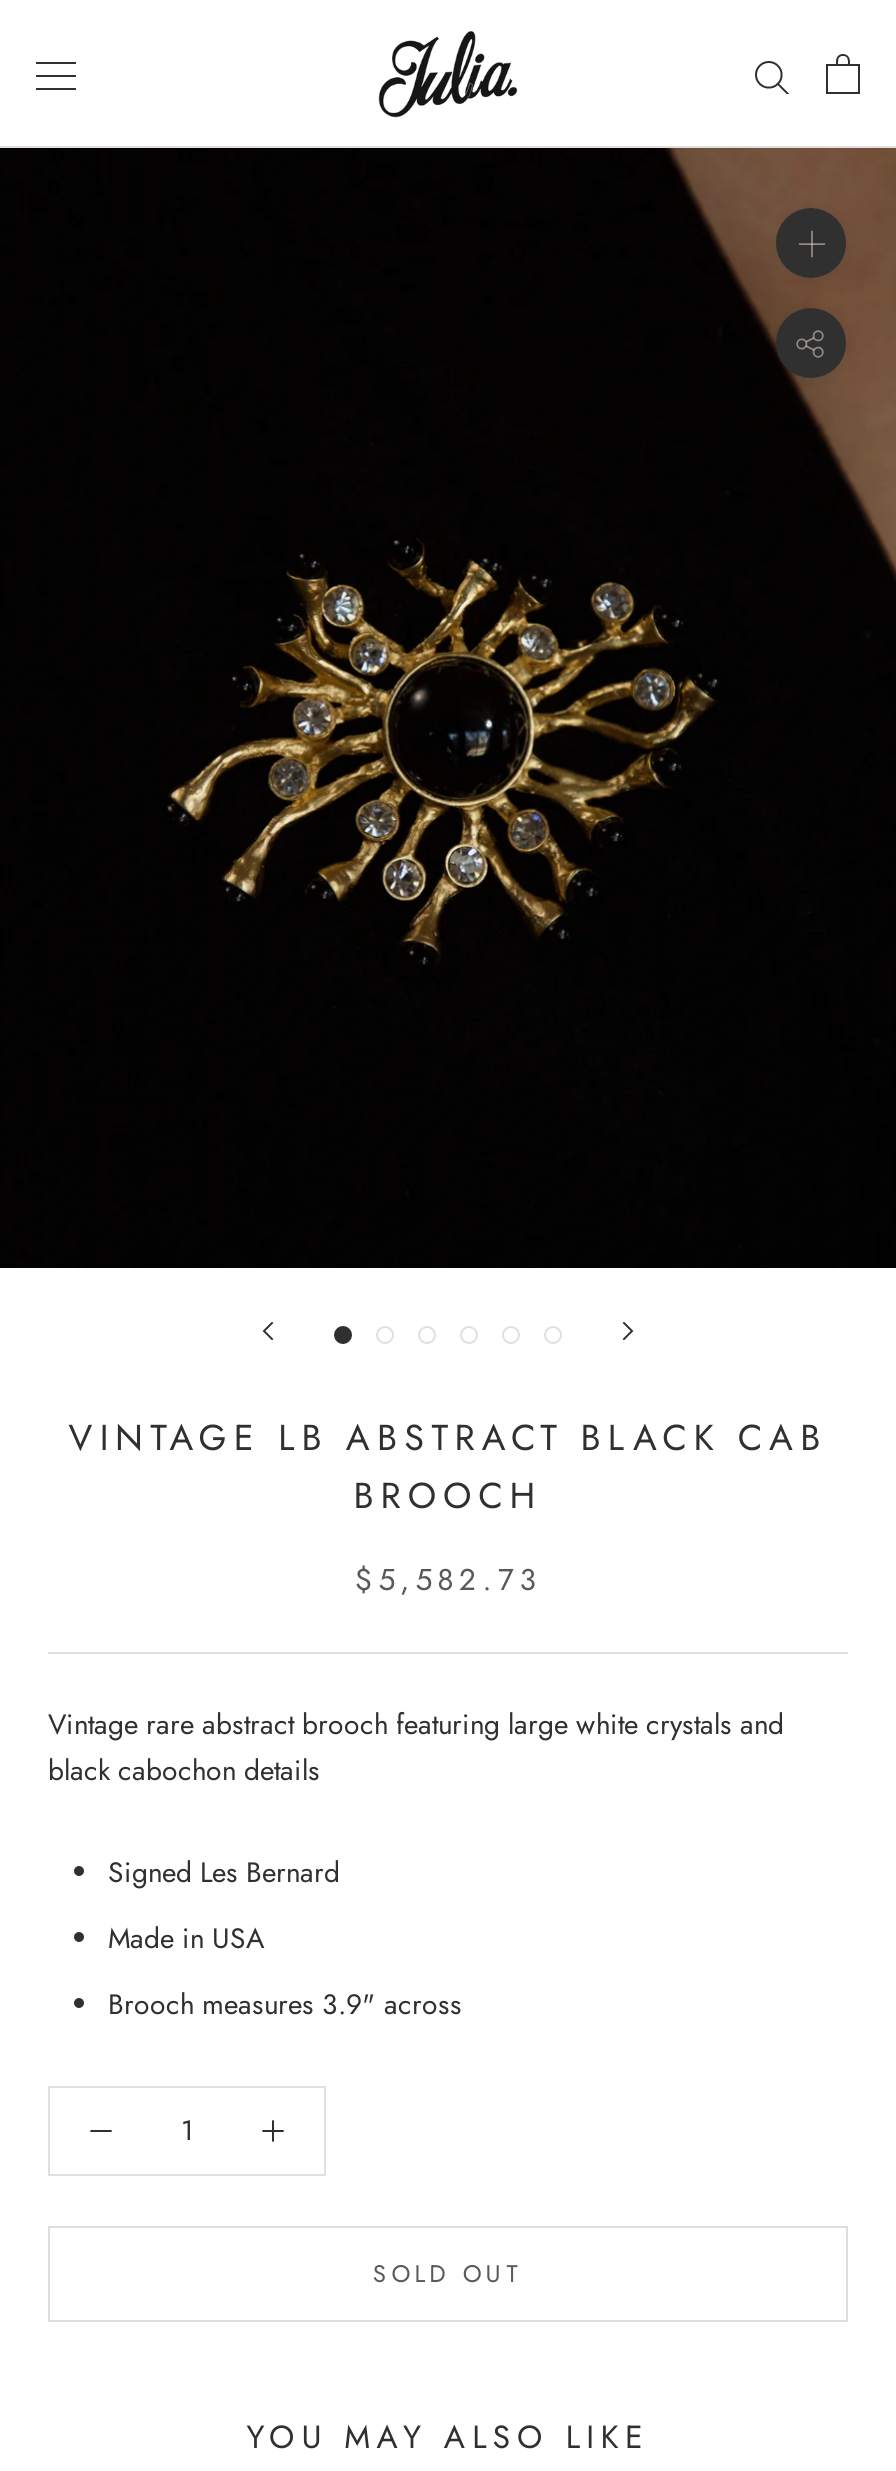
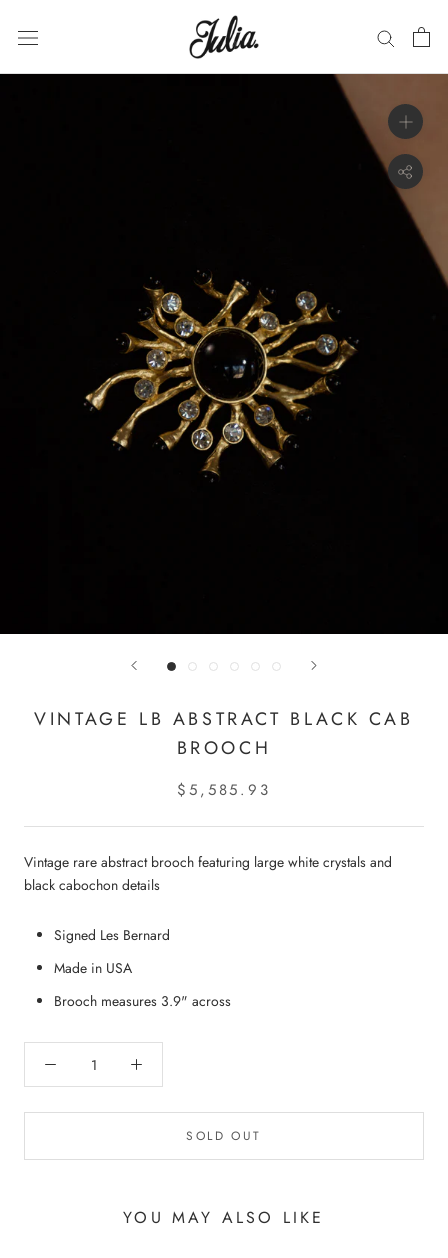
[355,1559,541,1603] $5,582.73 -> [177,779,271,801] $5,585.93

